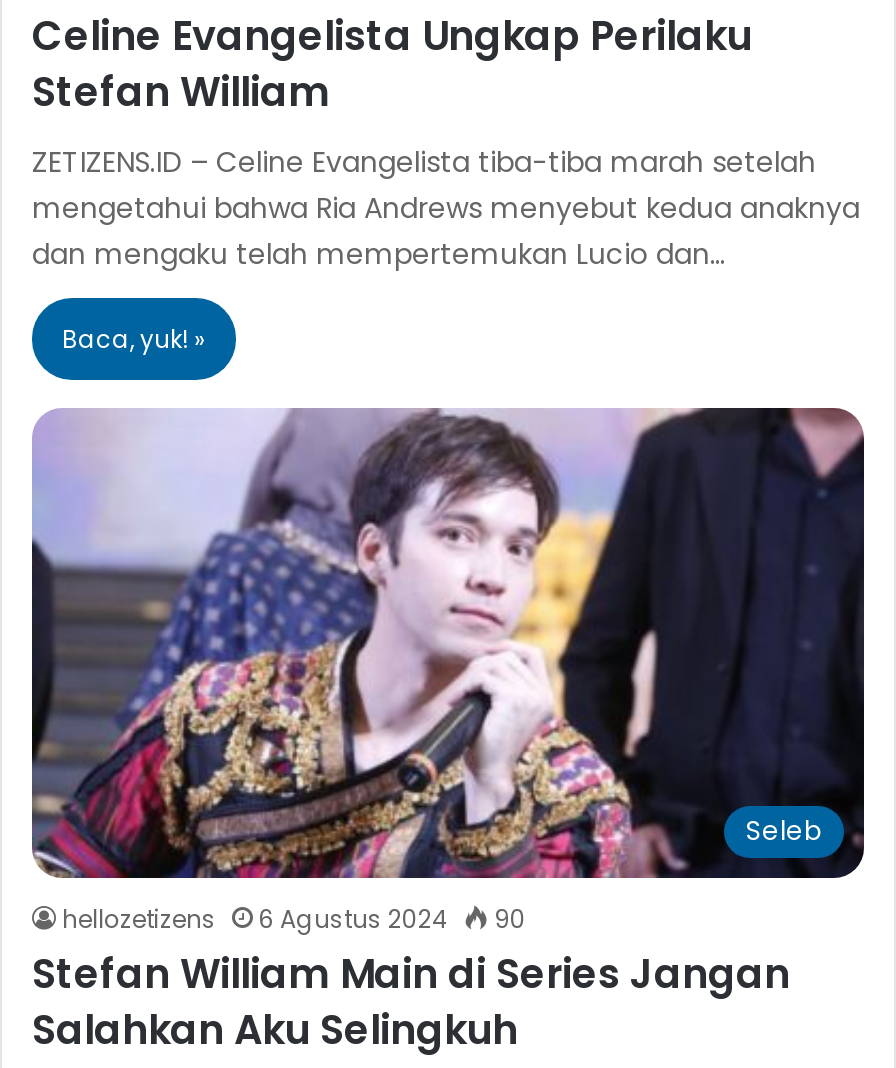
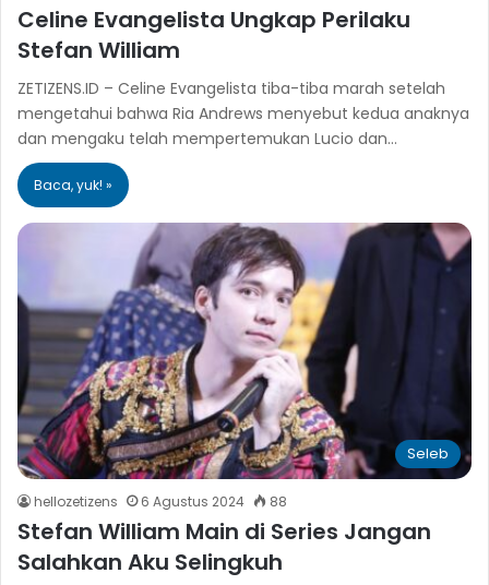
[62,901,526,935] hellozetizens 6 Agustus 2024 90 -> [34,492,287,510] hellozetizens 6 Agustus 2024 88

